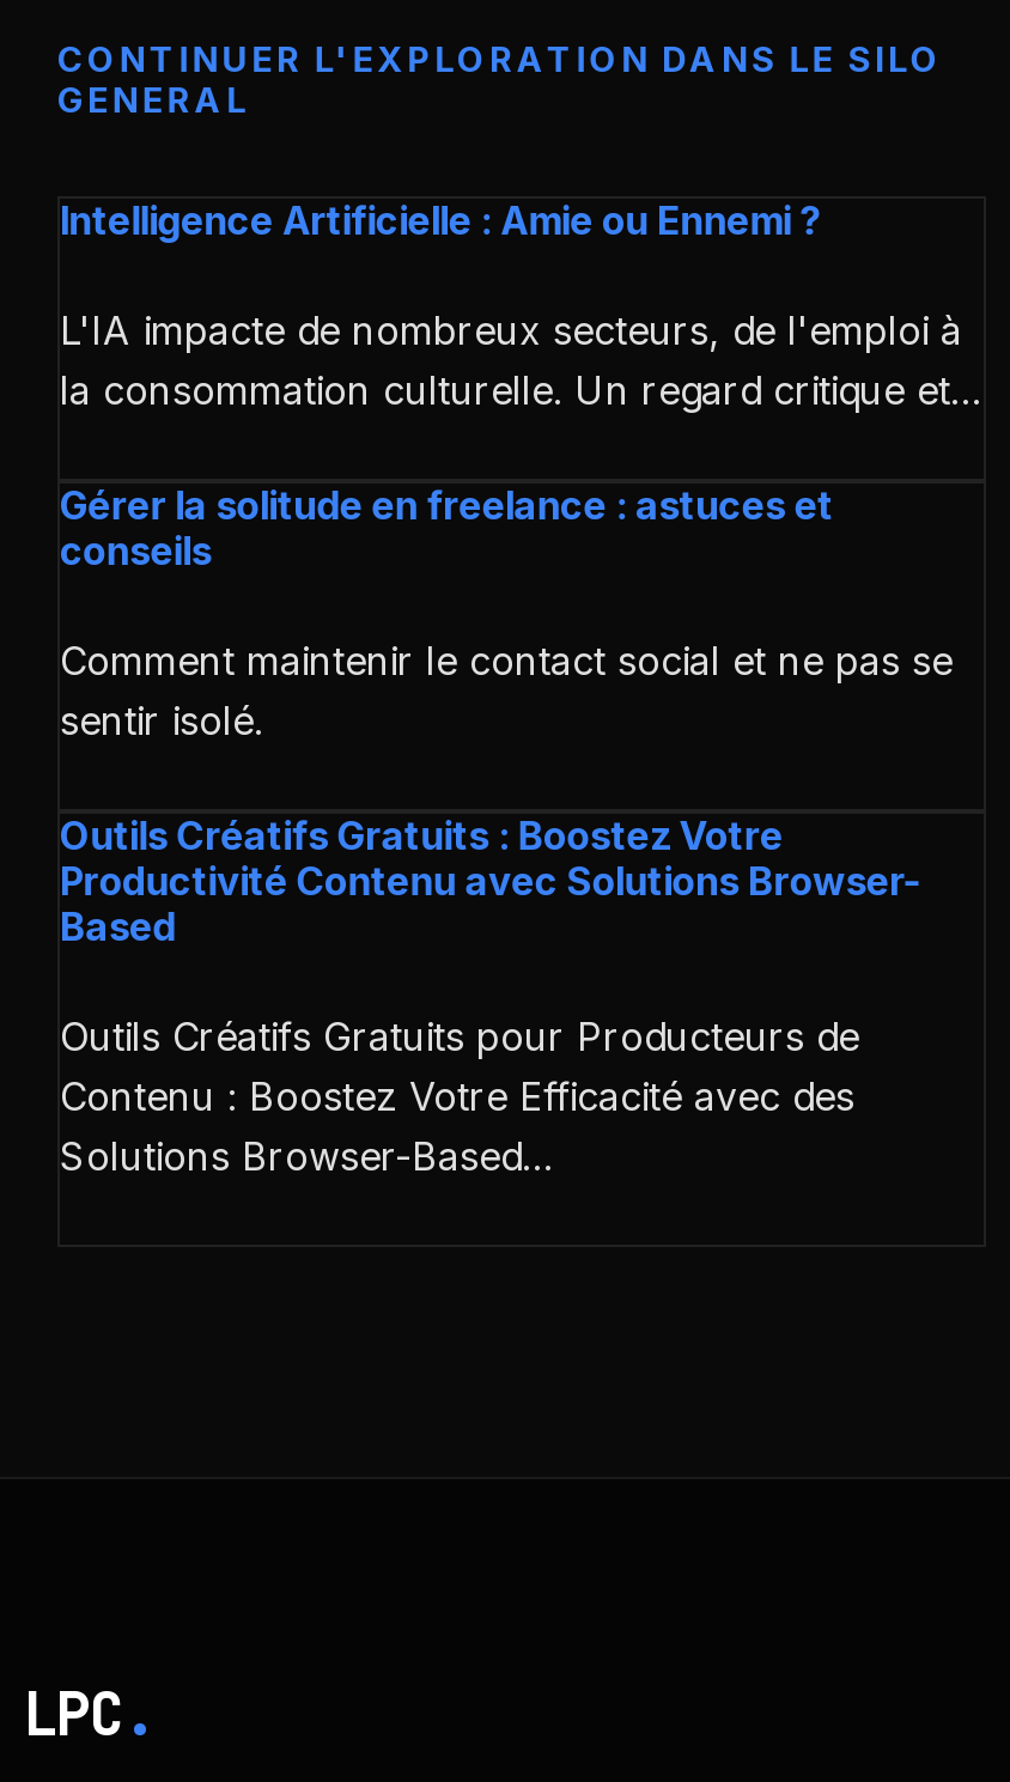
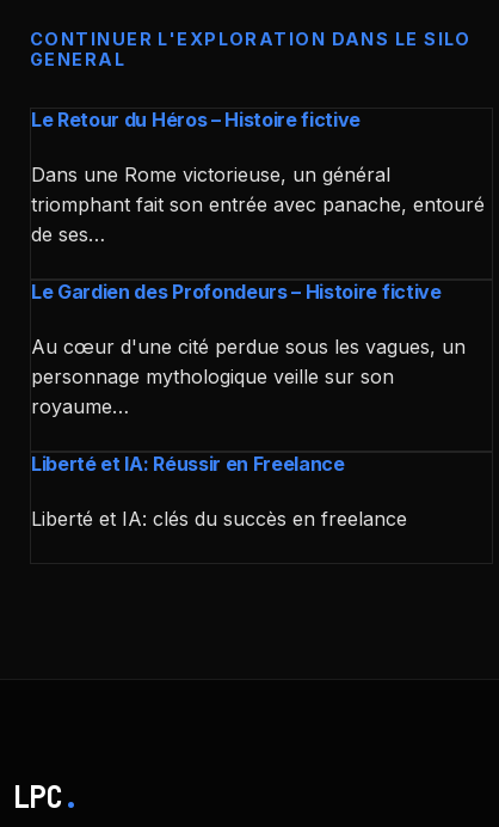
[60,195,821,243] Intelligence Artificielle : Amie ou Ennemi ? -> [31,108,361,131] Le Retour du Héros – Histoire fictive
[60,305,984,413] L'IA impacte de nombreux secteurs, de l'emploi à | la consommation culturelle. Un regard critique et… -> [31,163,485,246] Dans une Rome victorieuse, un général | triomphant fait son entrée avec panache, entouré | de ses…
[60,480,833,573] Gérer la solitude en freelance : astuces et | conseils -> [31,280,441,304] Le Gardien des Profondeurs – Histoire fictive
[60,635,953,743] Comment maintenir le contact social et ne pas se | sentir isolé. -> [31,335,466,418] Au cœur d'une cité perdue sous les vagues, un | personnage mythologique veille sur son | royaume…
[60,810,919,949] Outils Créatifs Gratuits : Boostez Votre | Productivité Contenu avec Solutions Browser- | Based -> [31,452,345,476] Liberté et IA: Réussir en Freelance
[60,1011,859,1179] Outils Créatifs Gratuits pour Producteurs de | Contenu : Boostez Votre Efficacité avec des | Solutions Browser-Based… -> [31,507,407,531] Liberté et IA: clés du succès en freelance

